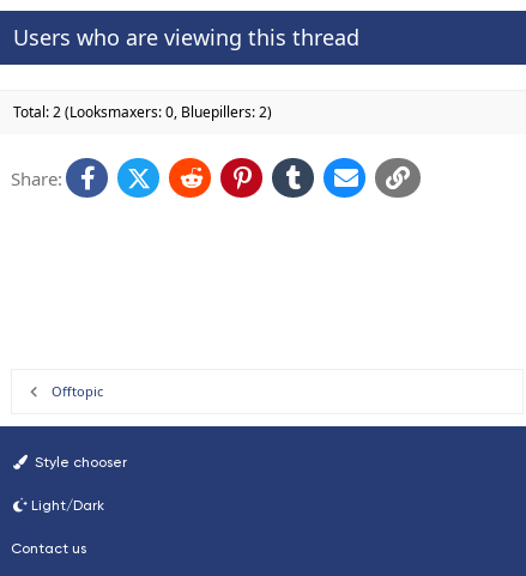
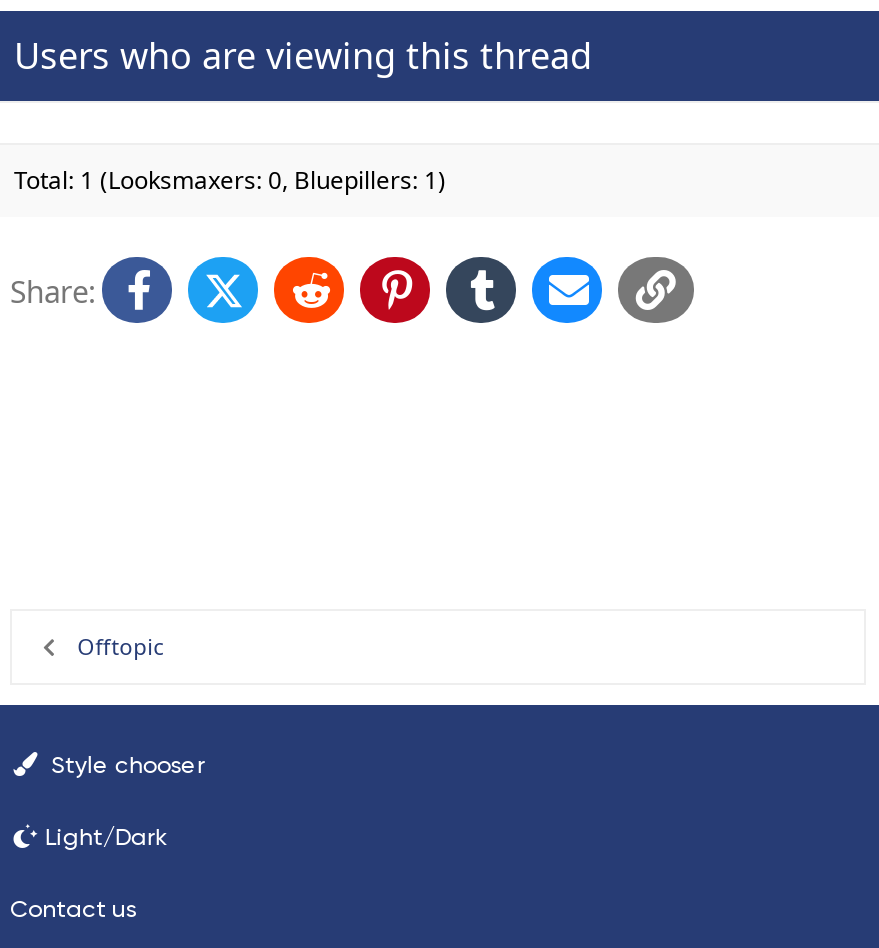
[13,101,272,122] Total: 2 (Looksmaxers: 0, Bluepillers: 2) -> [14,162,446,196] Total: 1 (Looksmaxers: 0, Bluepillers: 1)

